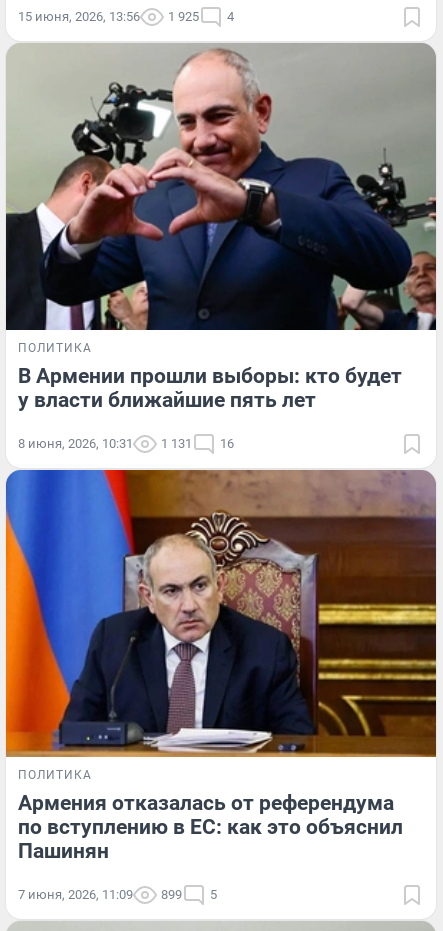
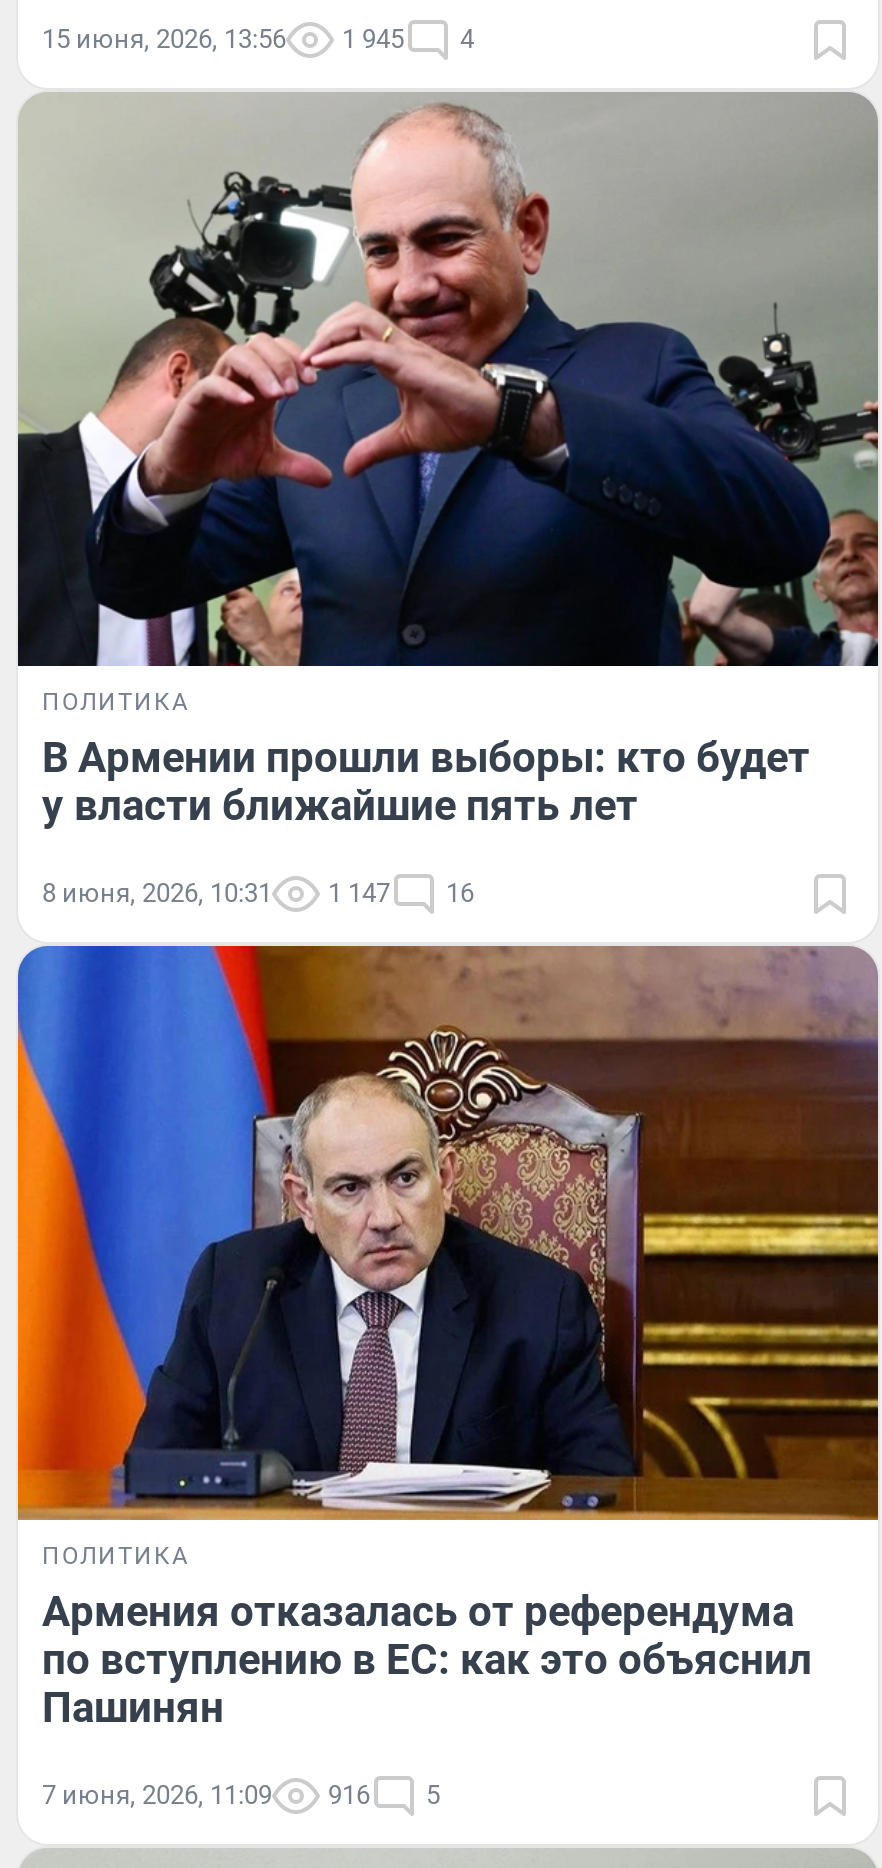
[18,9,234,24] 15 июня, 2026, 13:56 1 925 4 -> [42,25,474,55] 15 июня, 2026, 13:56 1 945 4
[18,436,234,451] 8 июня, 2026, 10:31 1 131 16 -> [42,878,474,908] 8 июня, 2026, 10:31 1 147 16
[18,887,217,902] 7 июня, 2026, 11:09 899 5 -> [42,1779,440,1809] 7 июня, 2026, 11:09 916 5

